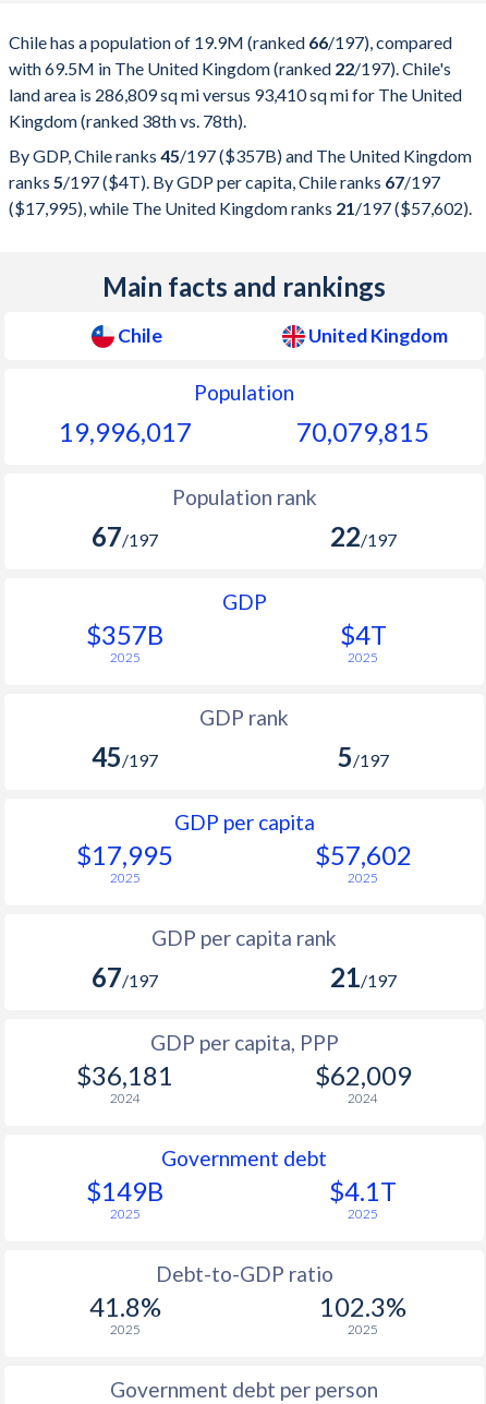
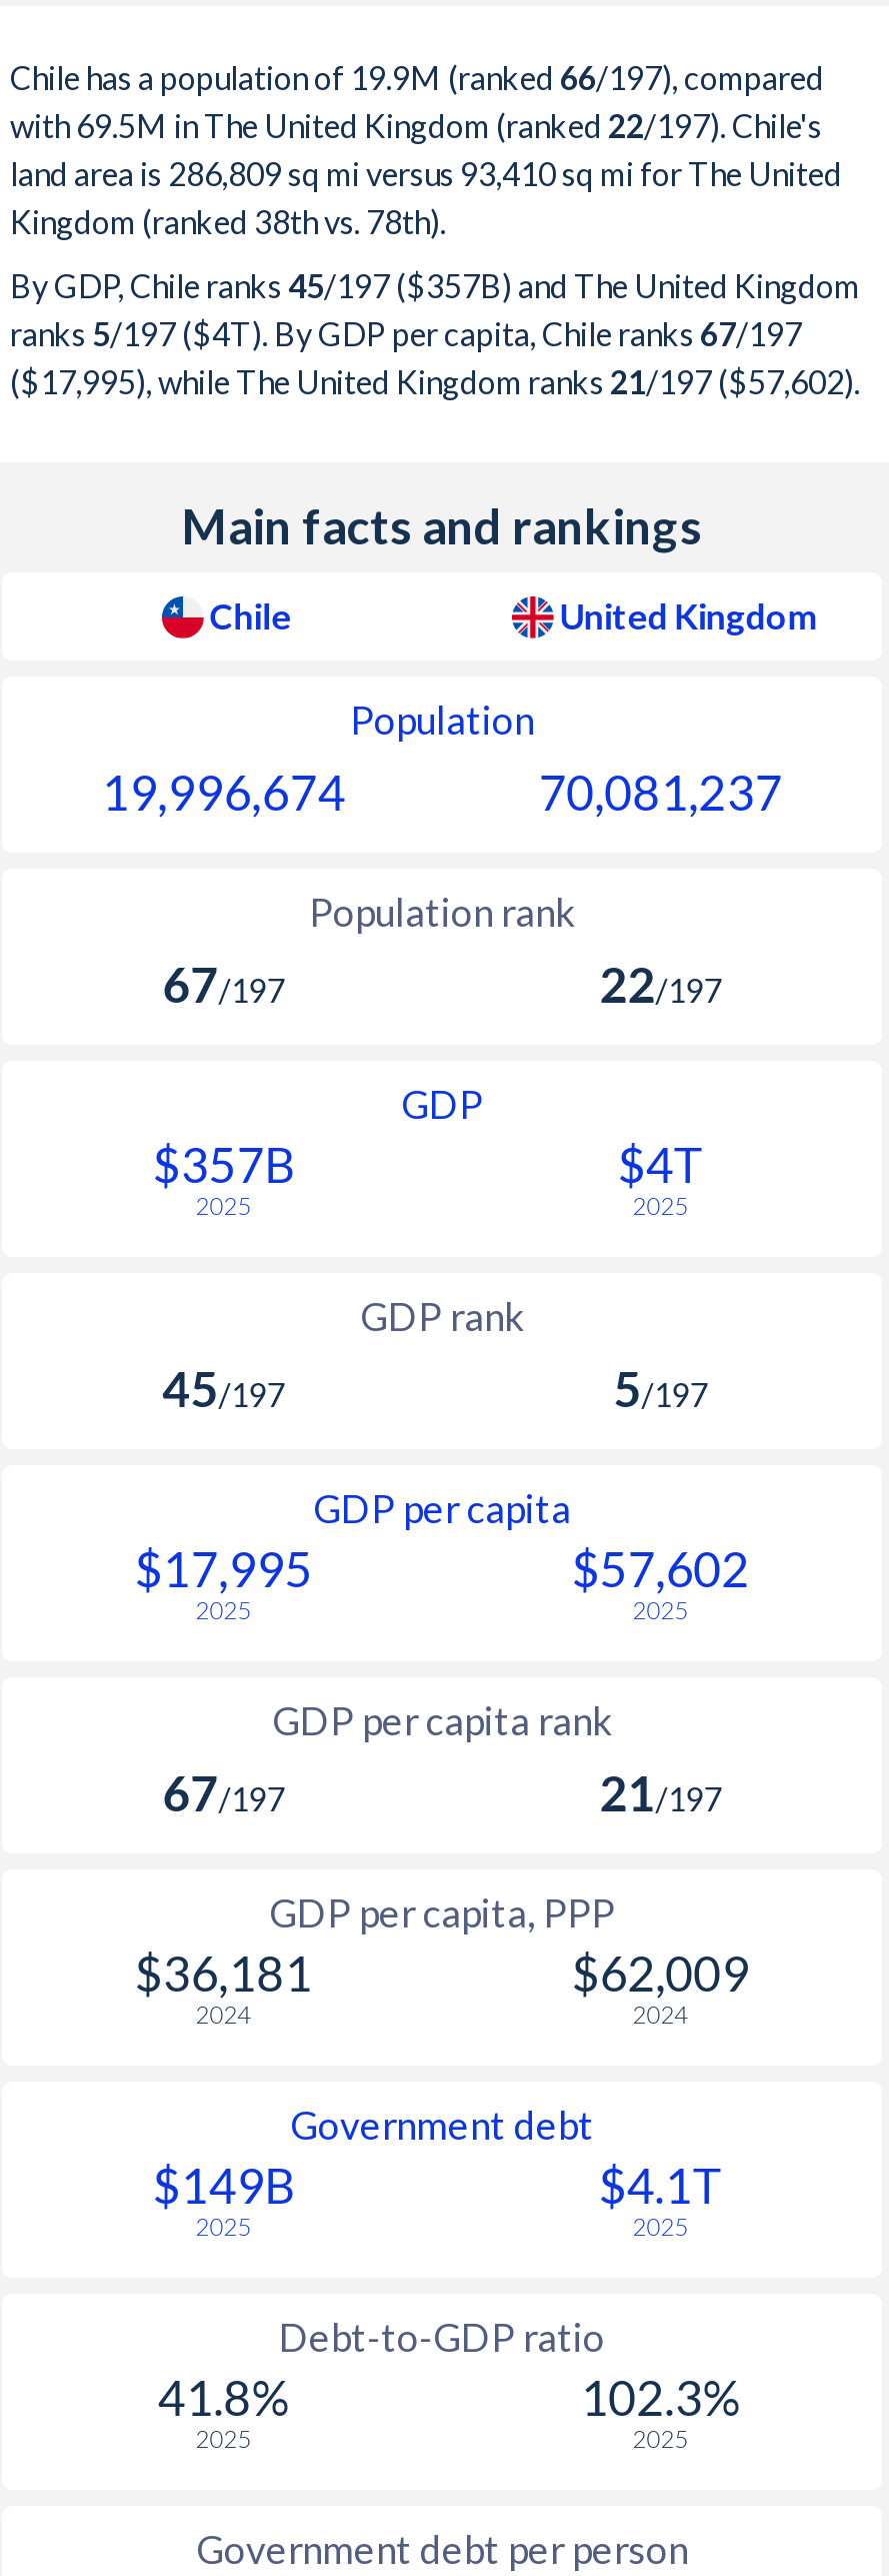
[59,415,191,447] 19,996,017 -> [101,762,345,820] 19,996,674
[297,415,430,447] 70,079,815 -> [539,762,783,820] 70,081,237

